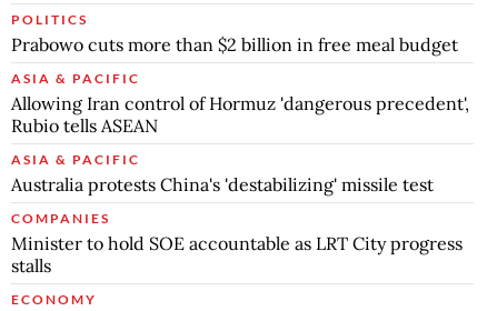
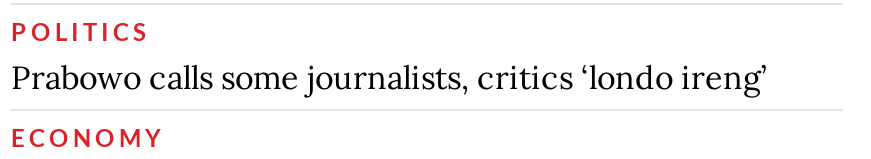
[11,34,469,277] Prabowo cuts more than $2 billion in free meal budget | ASIA & PACIFIC | Allowing Iran control of Hormuz 'dangerous precedent', | Rubio tells ASEAN | ASIA & PACIFIC | Australia protests China's 'destabilizing' missile test | COMPANIES | Minister to hold SOE accountable as LRT City progress | stalls -> [11,57,767,97] Prabowo calls some journalists, critics ‘londo ireng’

